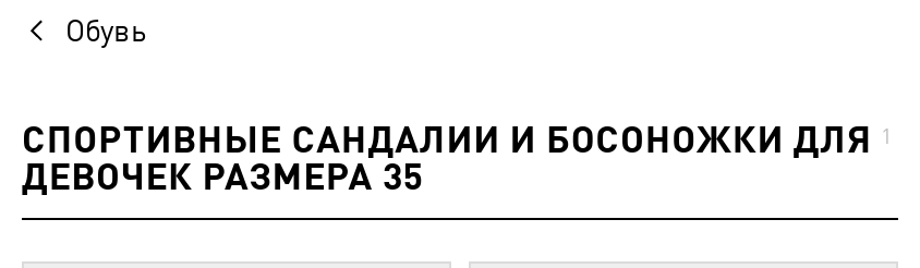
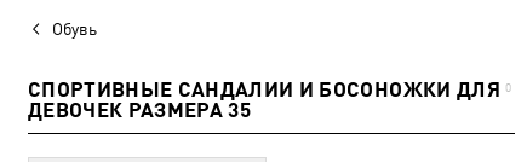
[22,118,898,161] СПОРТИВНЫЕ САНДАЛИИ И БОСОНОЖКИ ДЛЯ 1 -> [28,77,515,102] СПОРТИВНЫЕ САНДАЛИИ И БОСОНОЖКИ ДЛЯ 0

